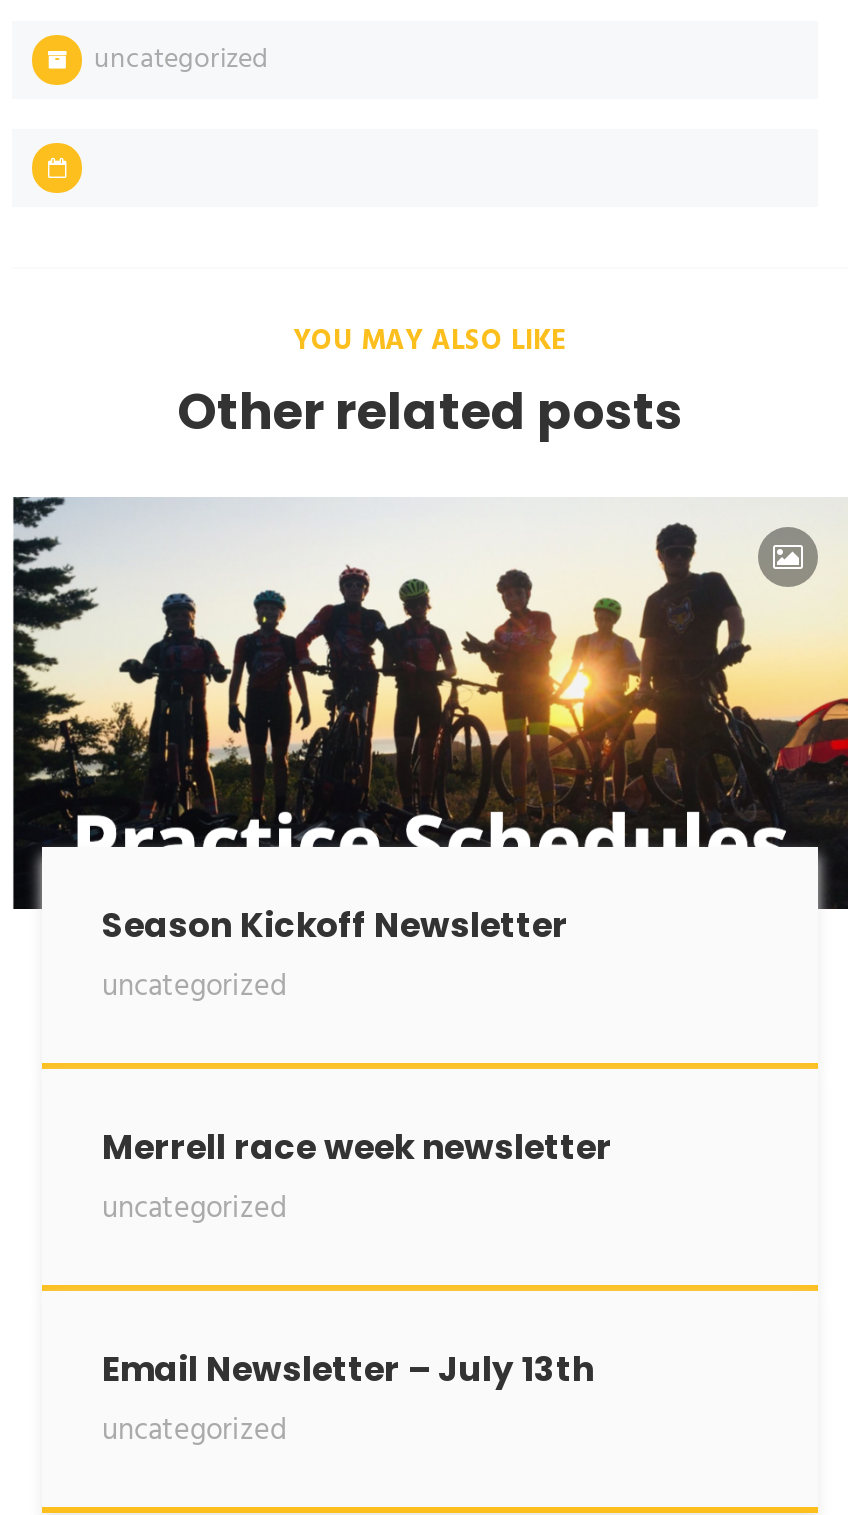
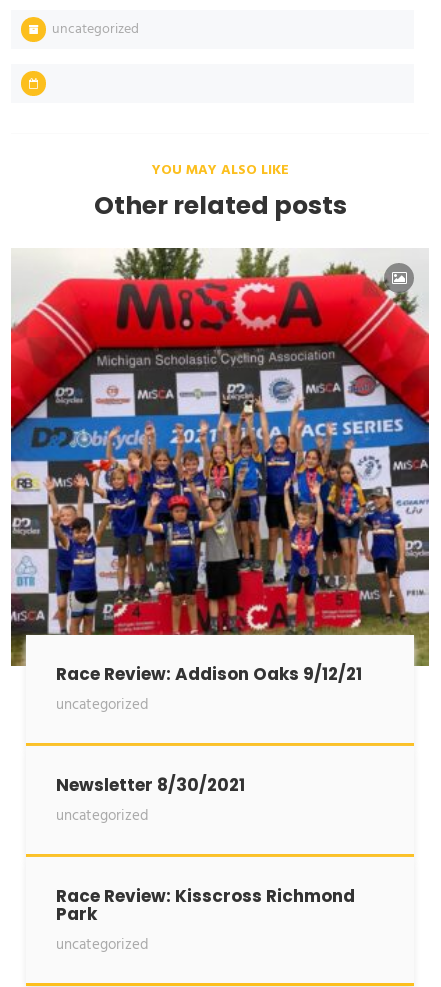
[12,495,850,949] [image] | Season Kickoff Newsletter -> [10,247,430,686] [image] | Race Review: Addison Oaks 9/12/21
[102,1123,612,1171] Merrell race week newsletter -> [56,773,245,797] Newsletter 8/30/2021
[102,1345,594,1393] Email Newsletter – July 13th -> [56,884,355,926] Race Review: Kisscross Richmond | Park

